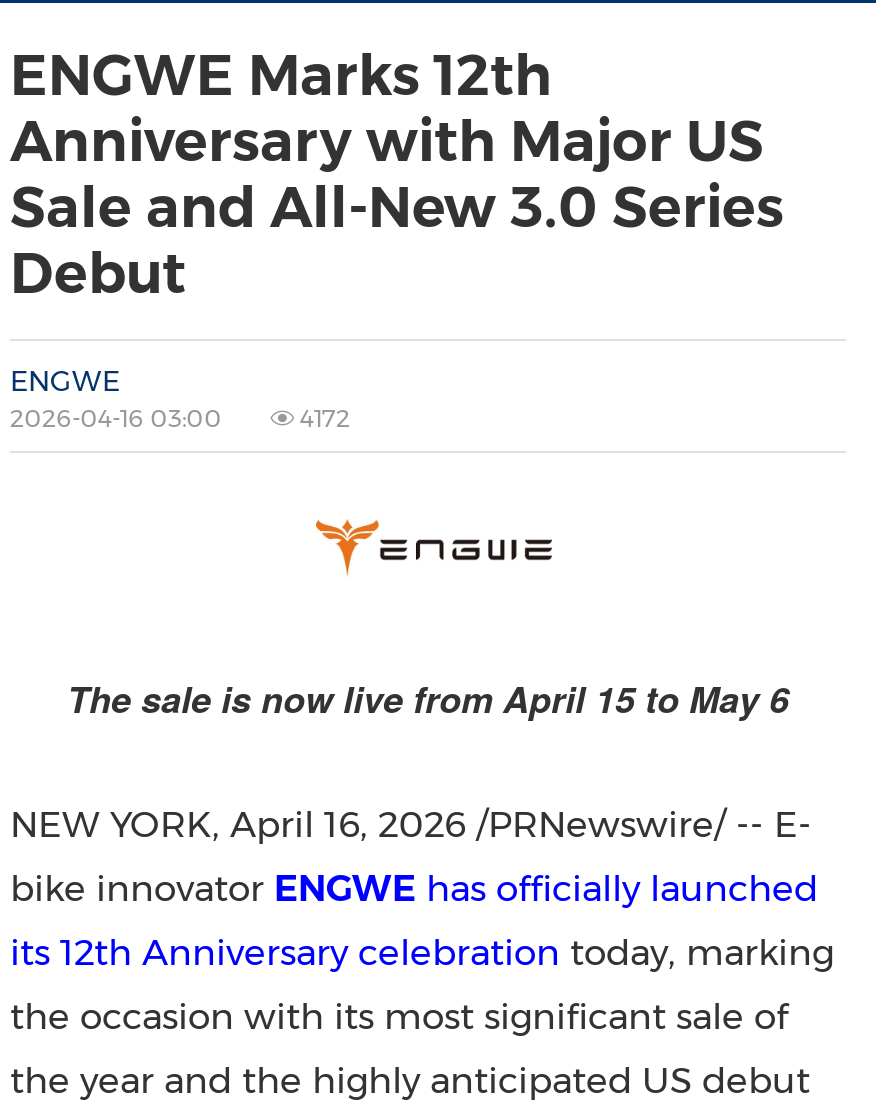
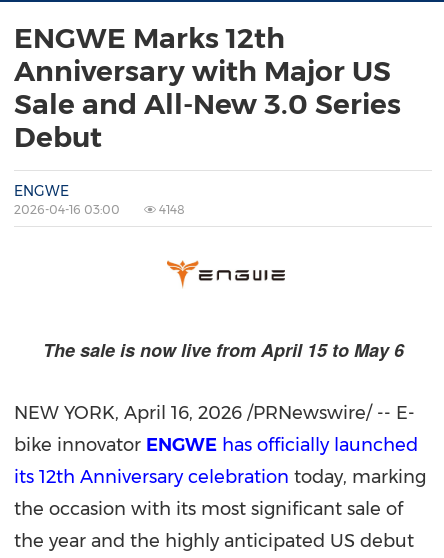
[294,403,350,433] 4172 -> [156,202,185,217] 4148

